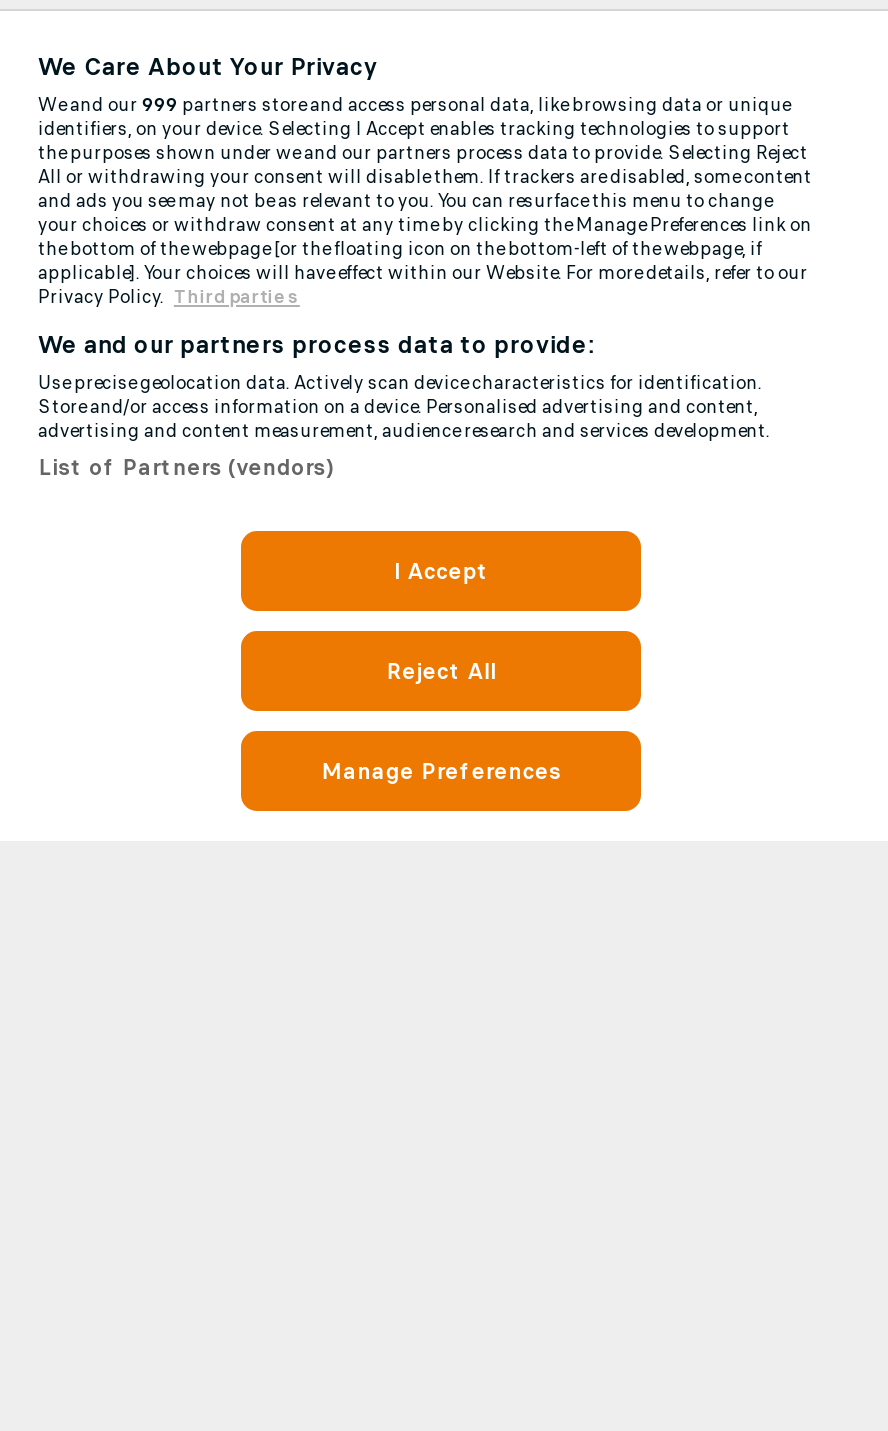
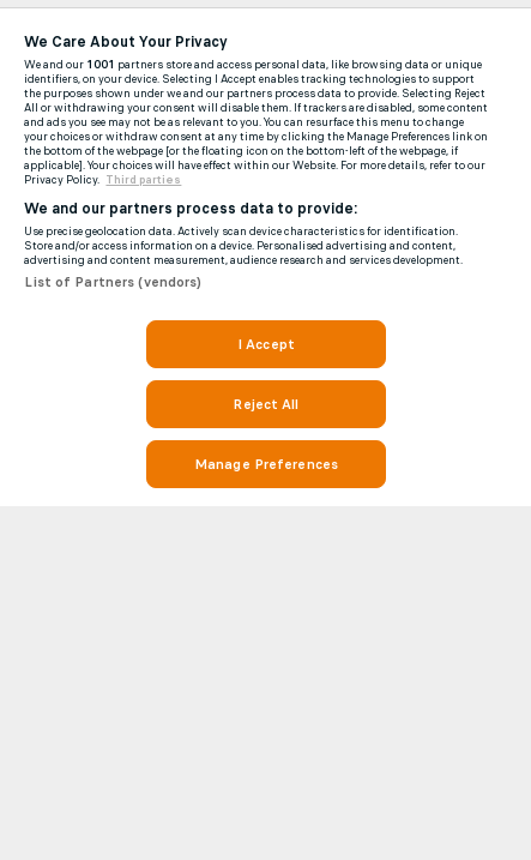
[38,93,790,117] We and our 999 partners store and access personal data, like browsing data or unique -> [24,58,482,72] We and our 1001 partners store and access personal data, like browsing data or unique

